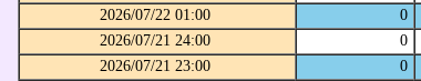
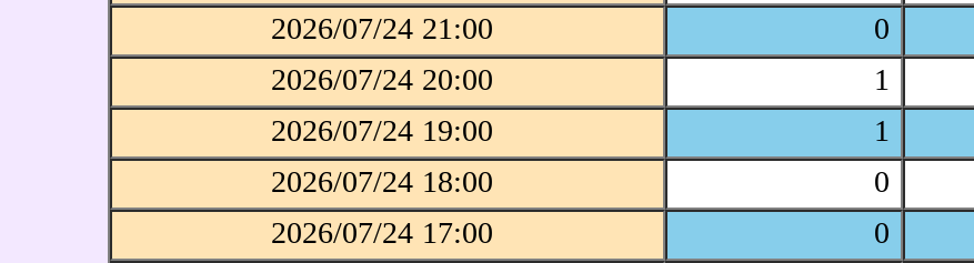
[99,7,210,23] 2026/07/22 01:00 -> [271,12,493,45] 2026/07/24 21:00
[99,32,210,49] 2026/07/21 24:00 -> [271,63,890,199] 2026/07/24 20:00 | 1 | 2026/07/24 19:00 | 1 | 2026/07/24 18:00
[99,58,210,74] 2026/07/21 23:00 -> [271,216,493,250] 2026/07/24 17:00

